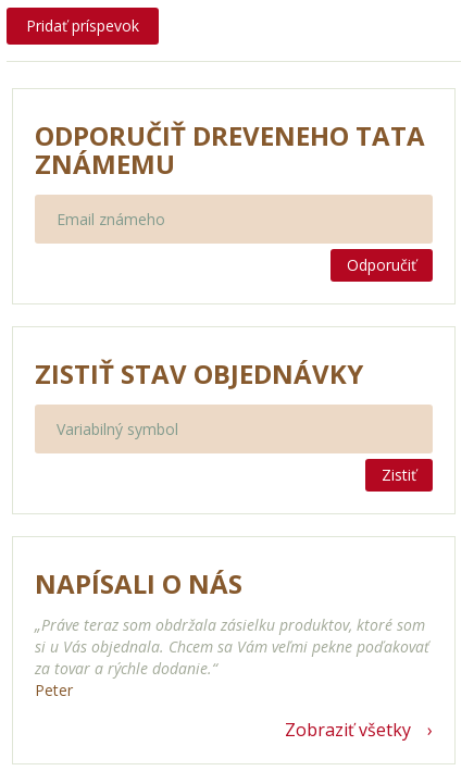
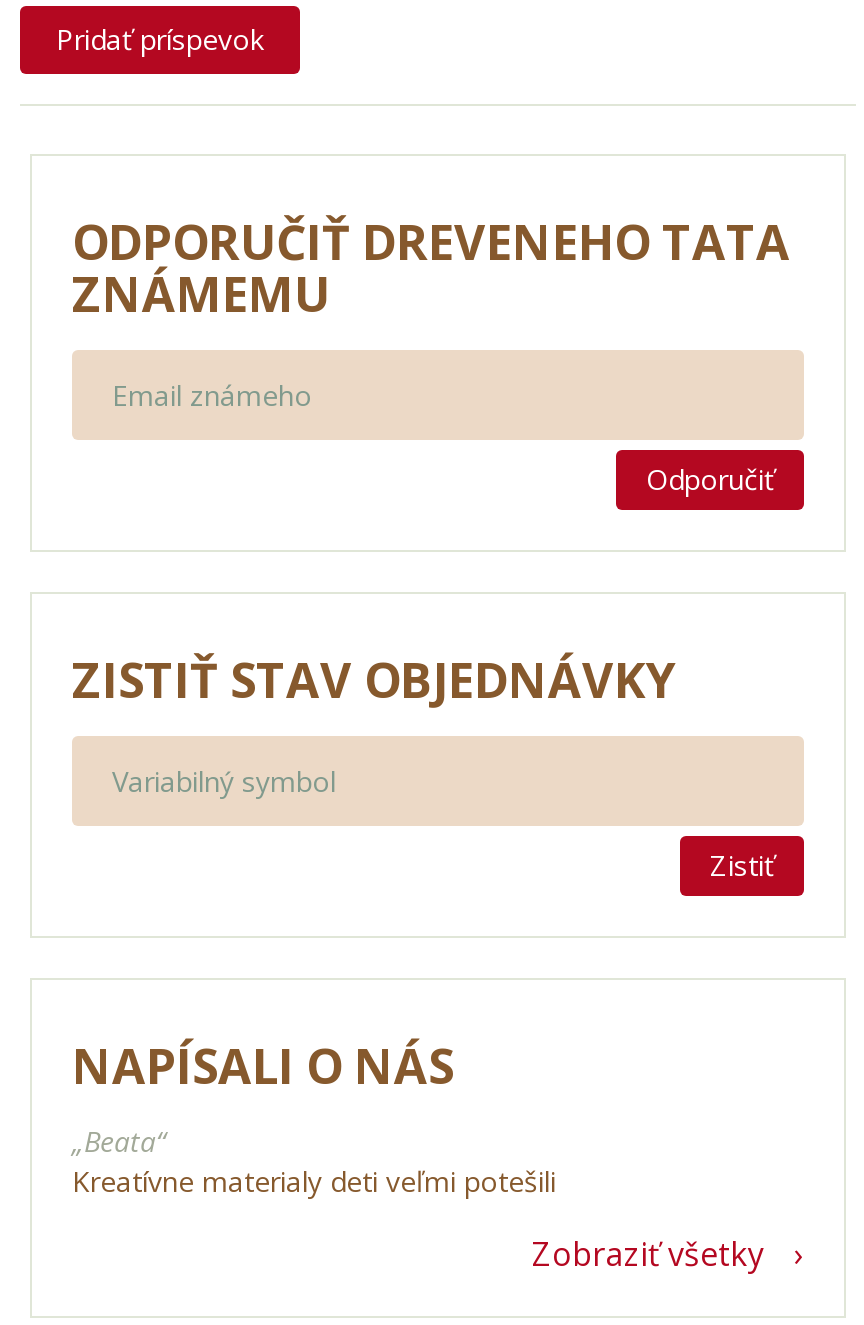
[35,614,429,700] „Práve teraz som obdržala zásielku produktov, ktoré som | si u Vás objednala. Chcem sa Vám veľmi pekne poďakovať | za tovar a rýchle dodanie.“ | Peter -> [72,1121,556,1199] „Beata“ | Kreatívne materialy deti veľmi potešili

